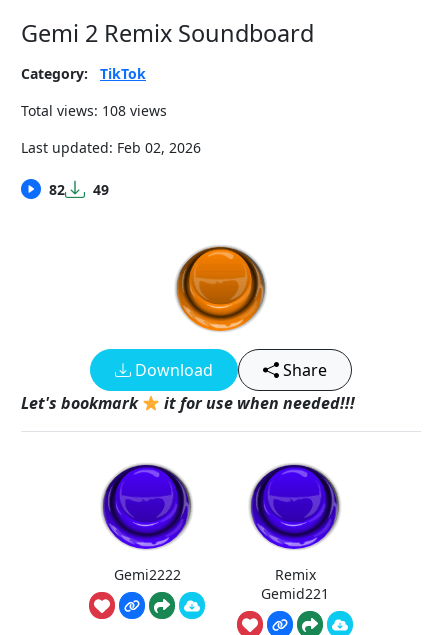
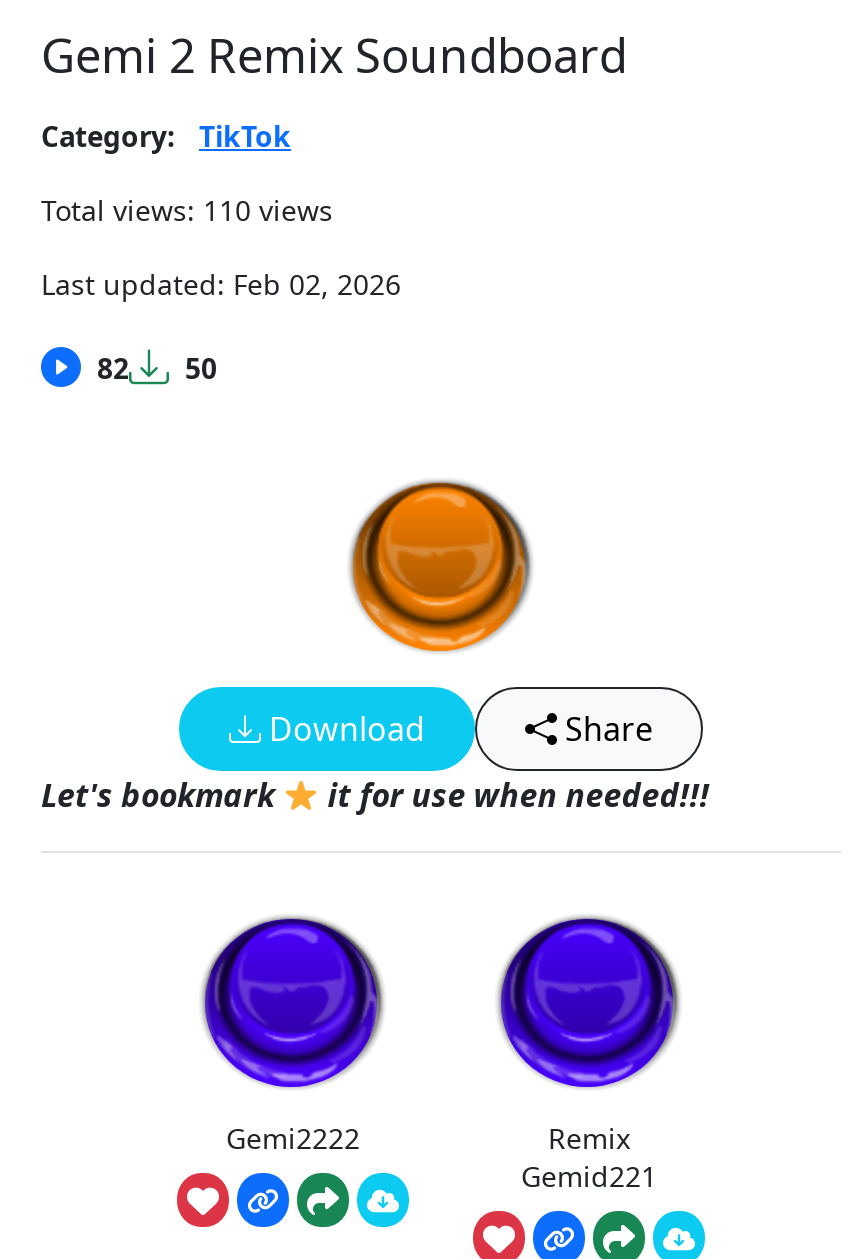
[21,101,167,120] Total views: 108 views -> [41,191,333,229] Total views: 110 views
[49,179,109,198] 82 49 -> [97,348,217,386] 82 50

